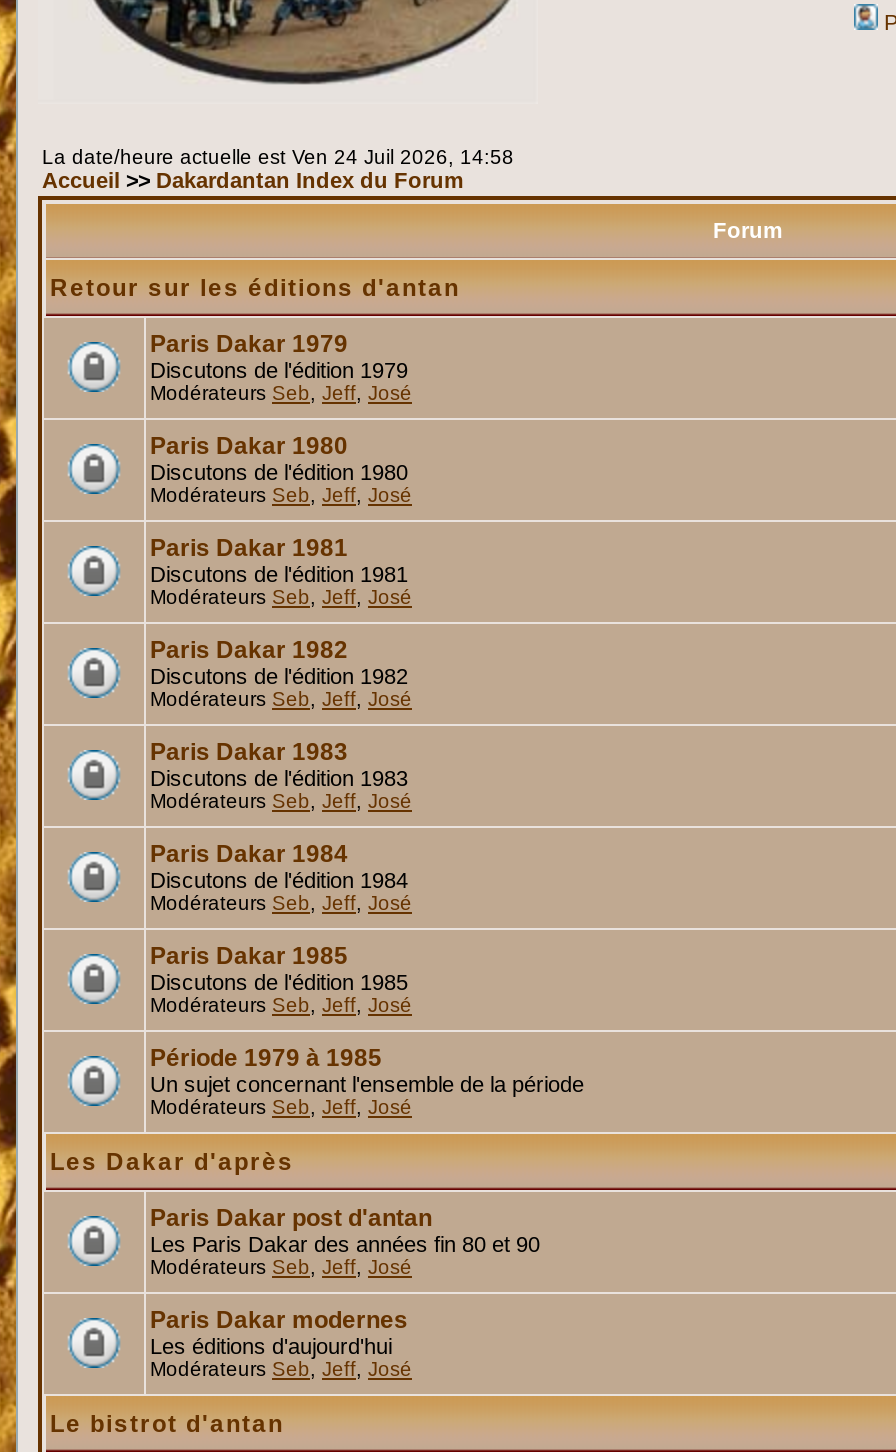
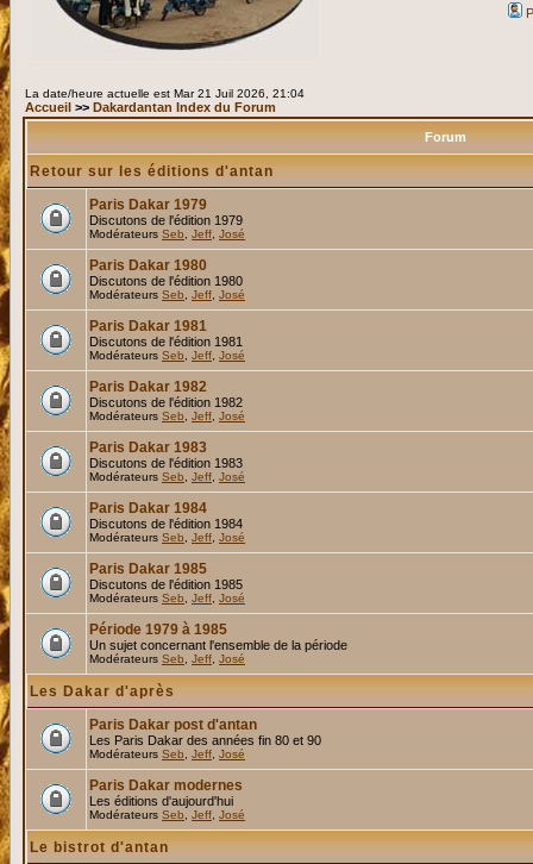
[42,146,514,168] La date/heure actuelle est Ven 24 Juil 2026, 14:58 -> [25,87,305,100] La date/heure actuelle est Mar 21 Juil 2026, 21:04

